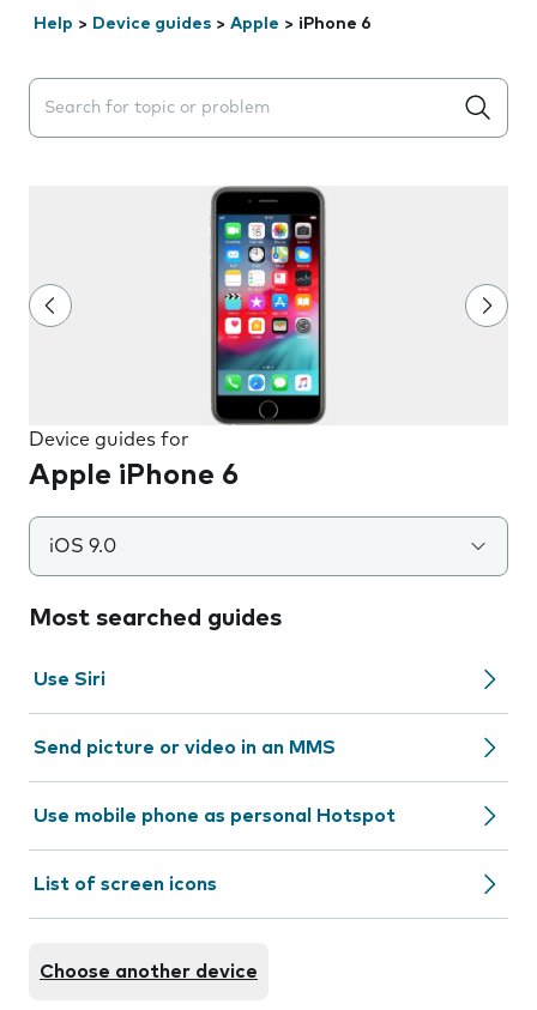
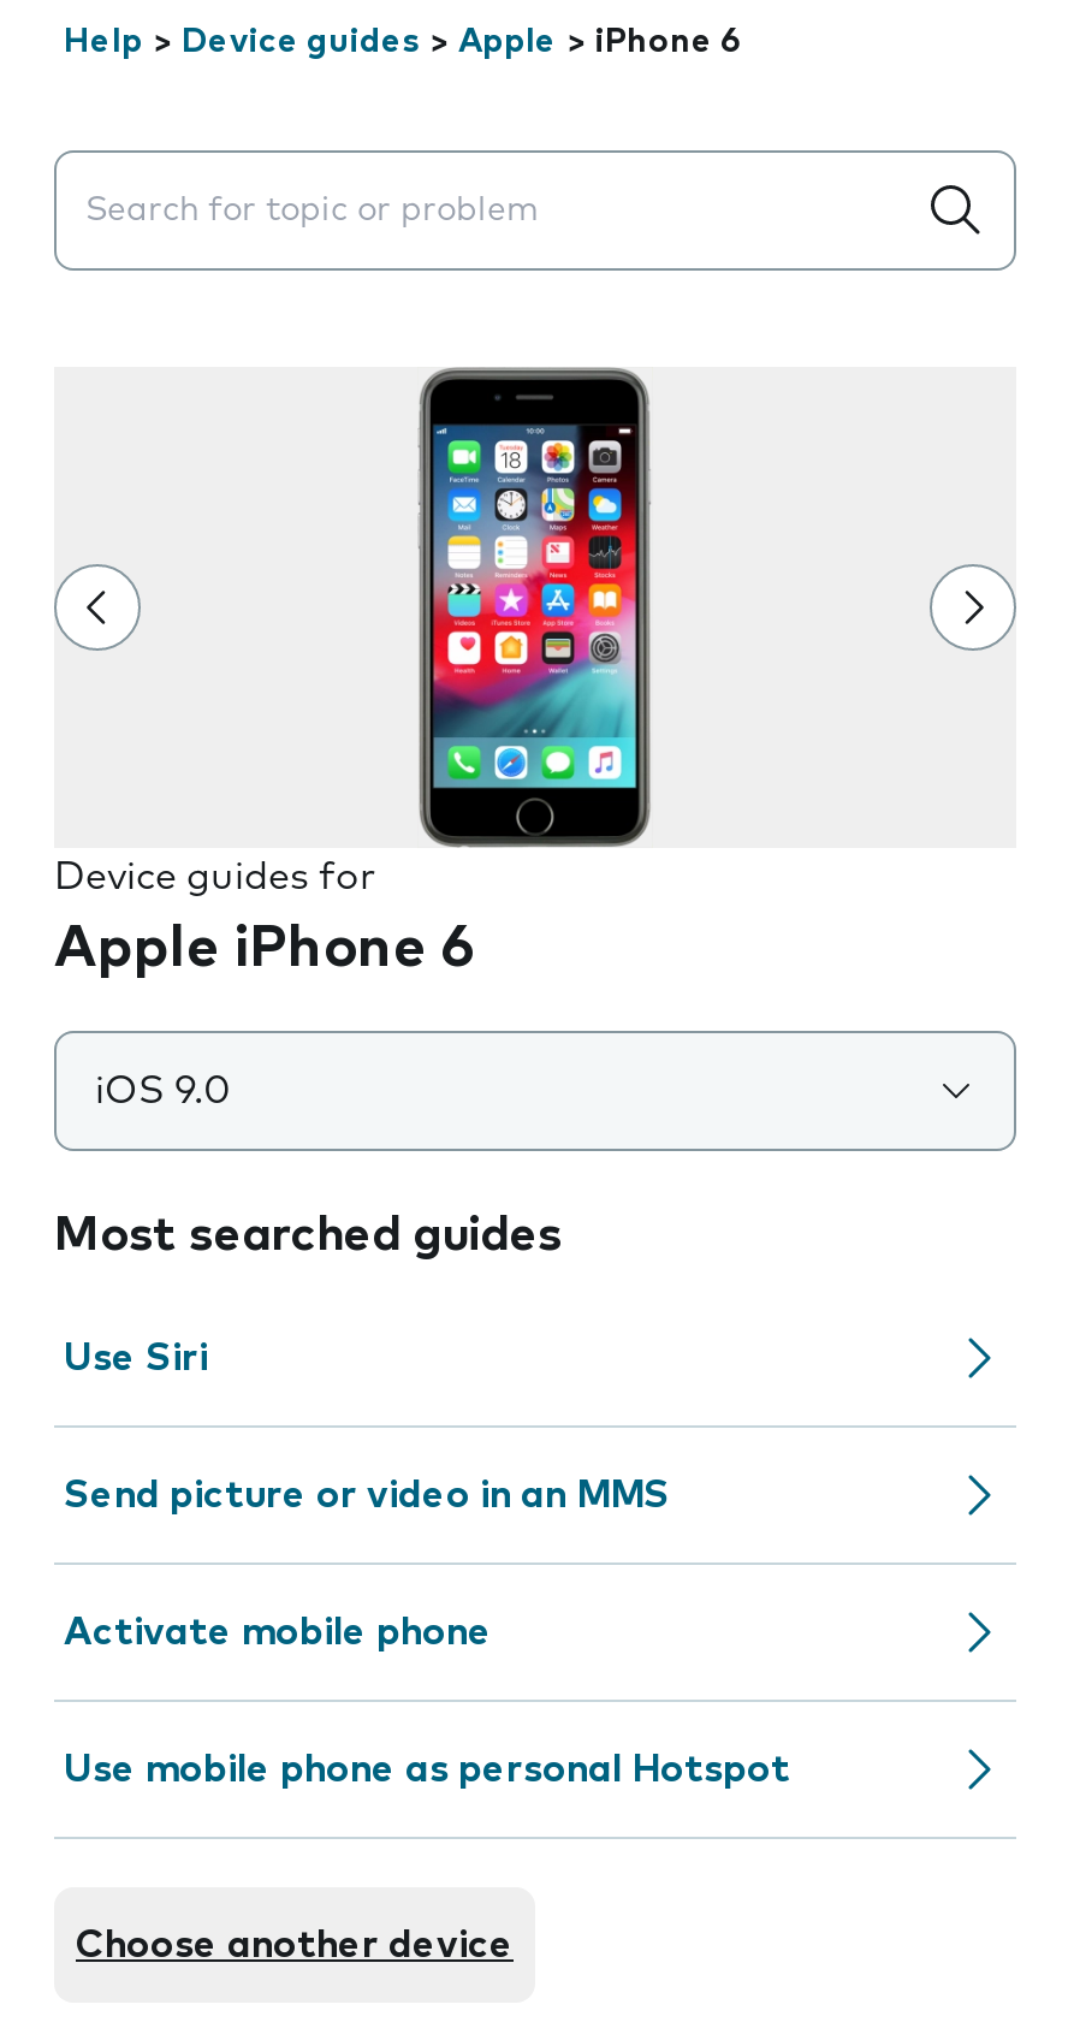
none -> [64,1613,492,1651] Activate mobile phone
moved [34,806,396,825] -> [64,1750,790,1789]: Use mobile phone as personal Hotspot
[34,875,217,894] List of screen icons -> none

